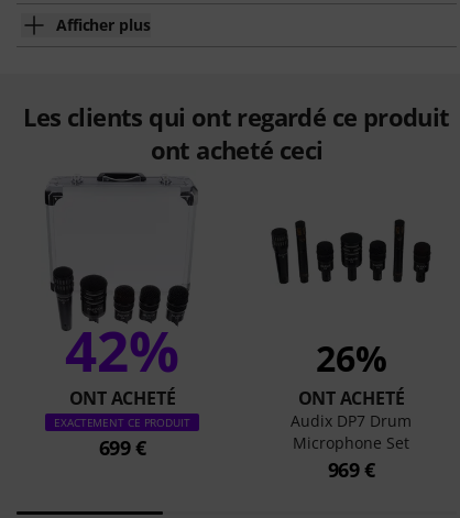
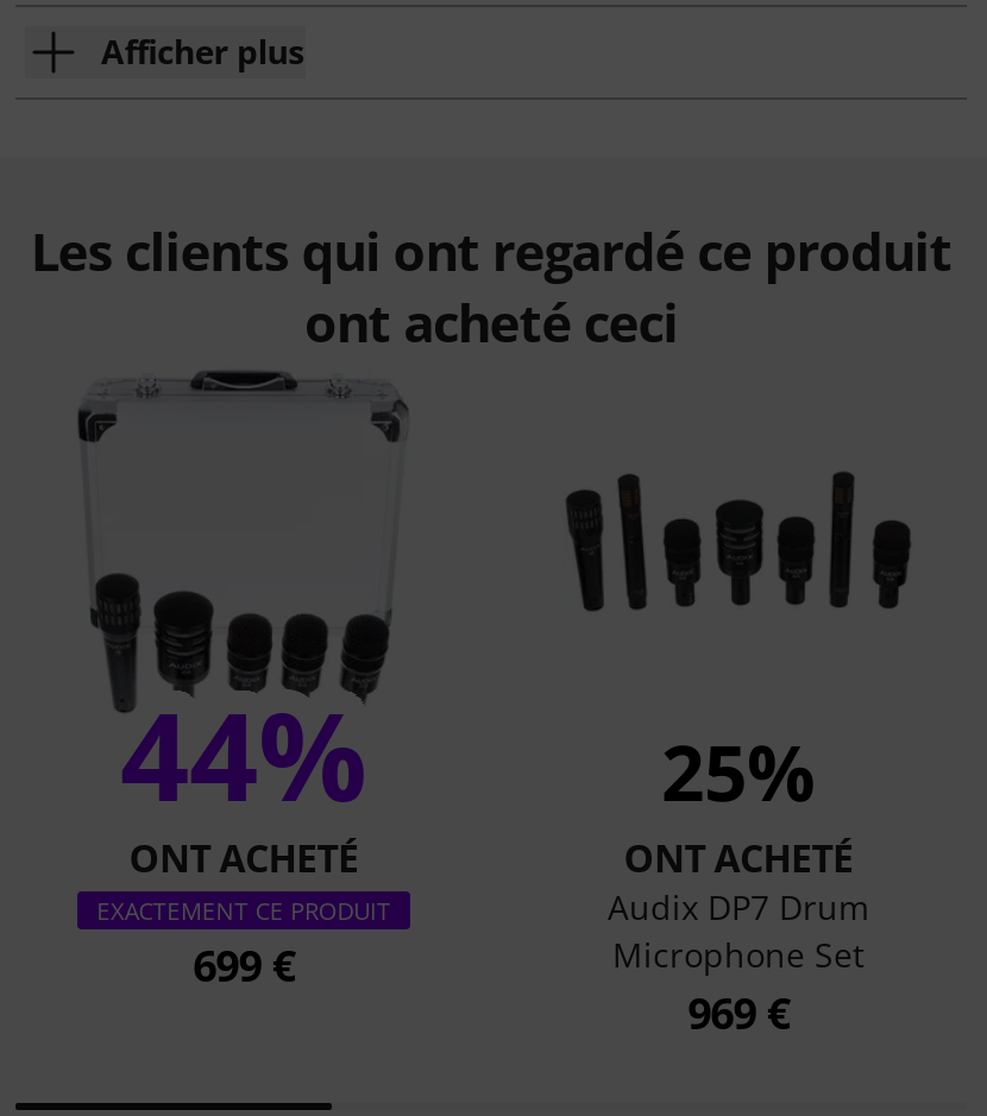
[65,311,179,388] 42% -> [120,669,367,836] 44%
[315,334,387,381] 26% -> [661,719,816,821] 25%

